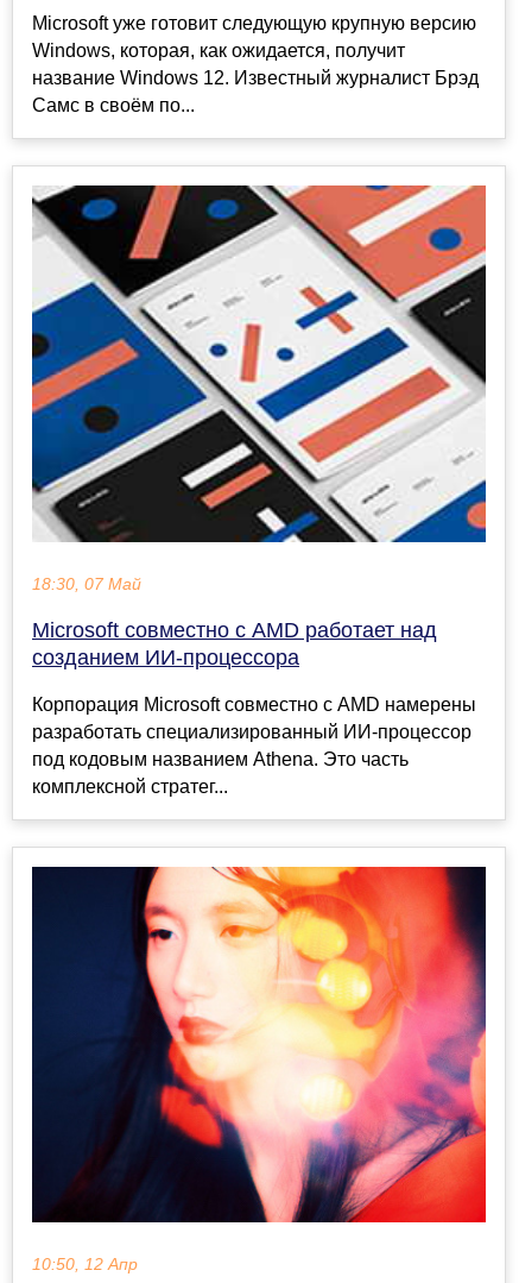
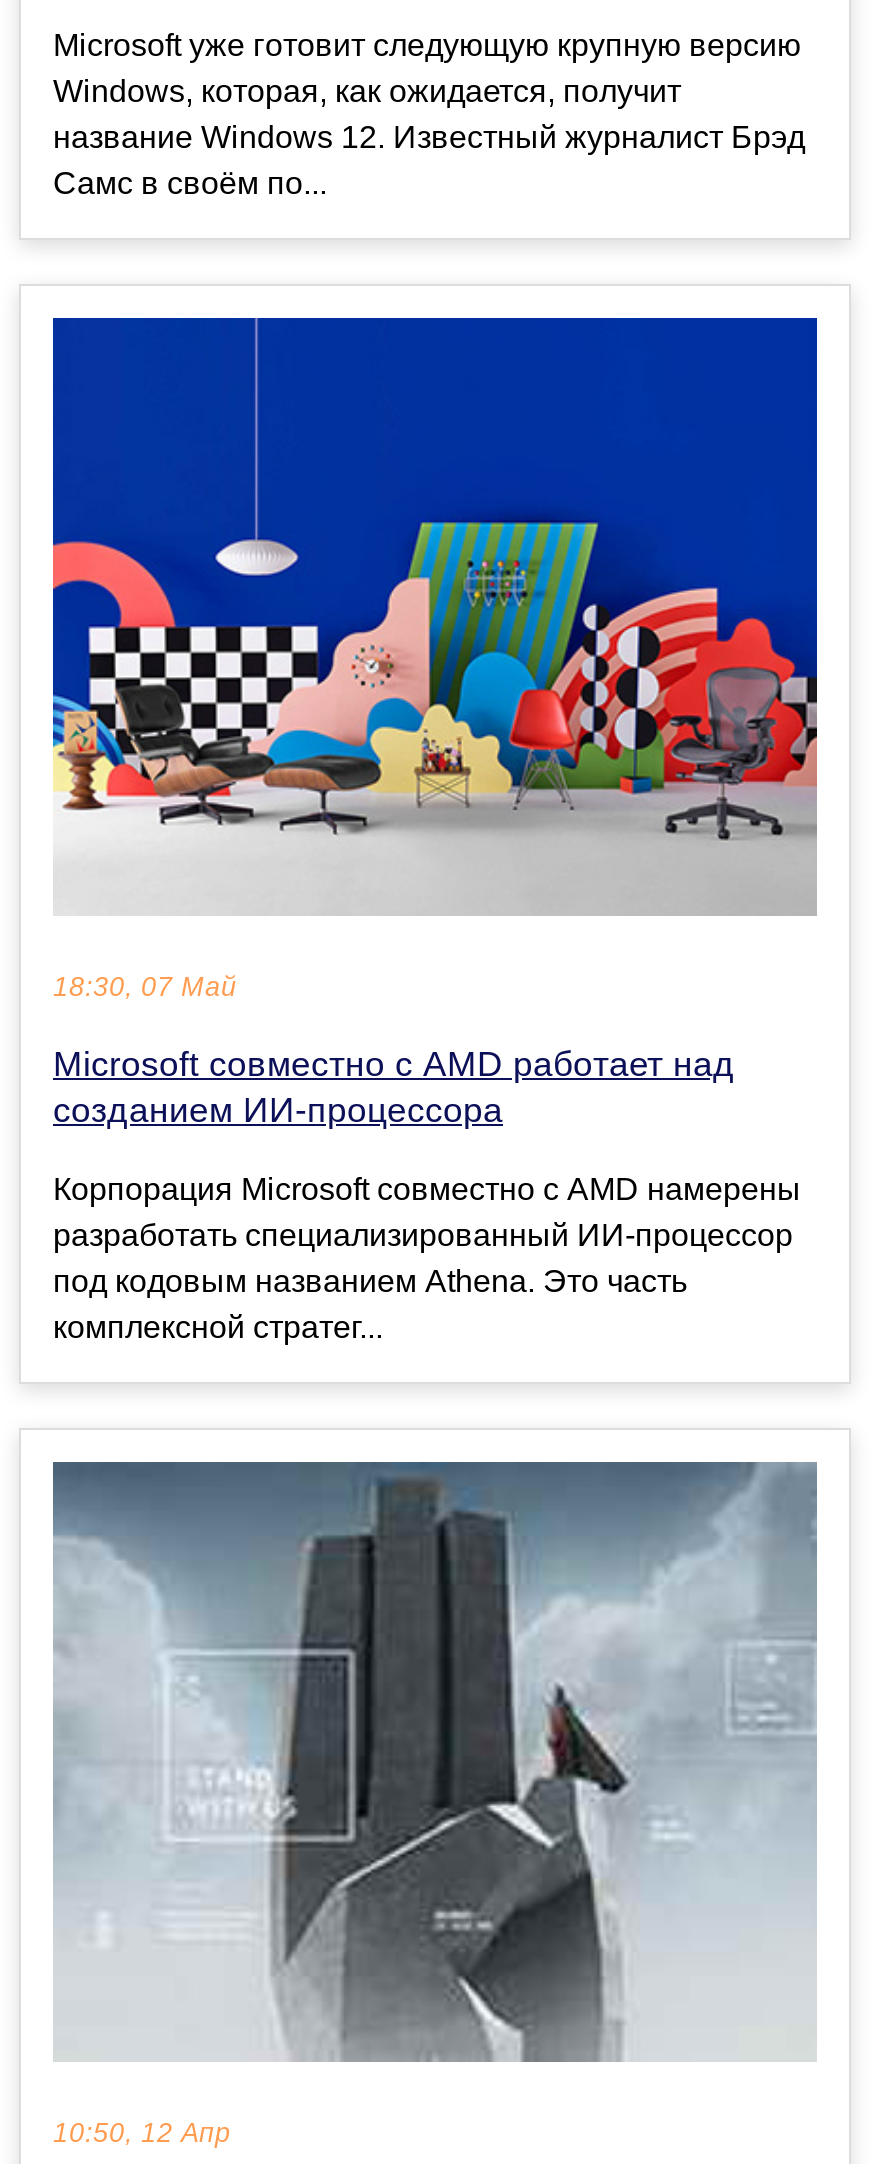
[31,184,487,543] [image] -> [51,316,819,916] [image]
[31,866,487,1224] [image] -> [51,1460,817,2064] [image]

